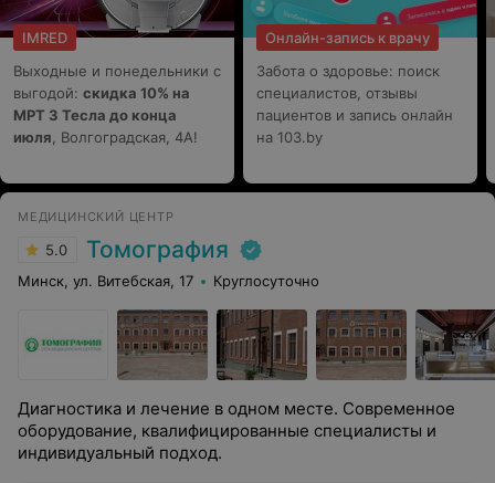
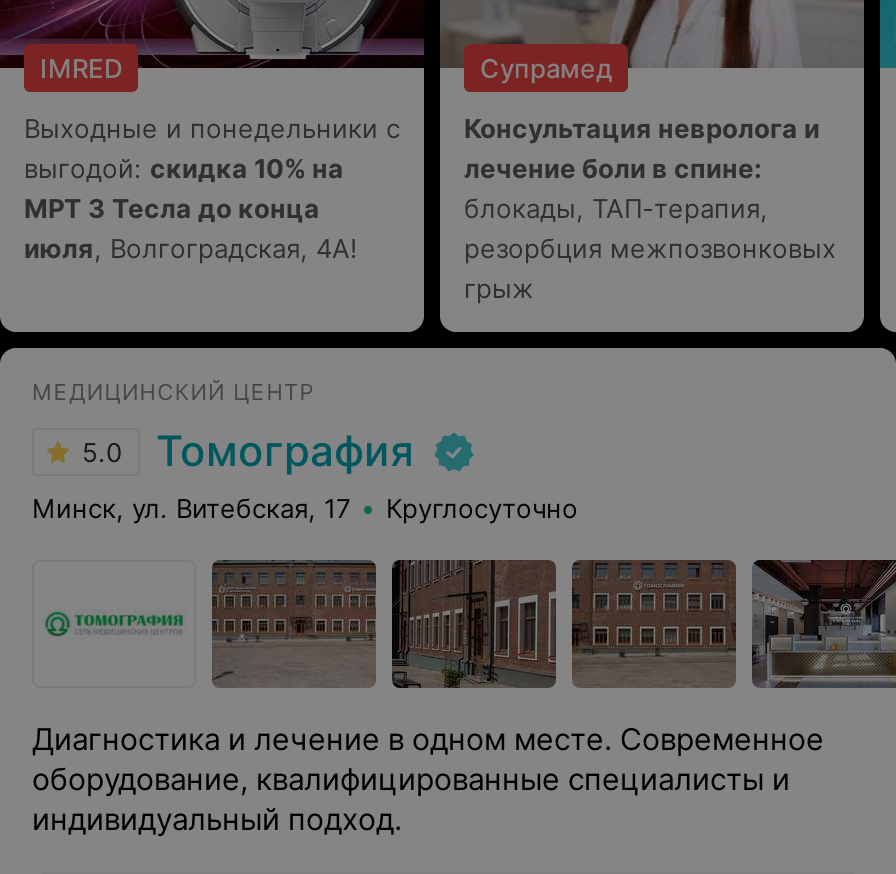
[265,29,430,46] Онлайн-запись к врачу -> [480,52,612,84] Супрамед
[256,62,453,146] Забота о здоровье: поиск | специалистов, отзывы | пациентов и запись онлайн | на 103.by -> [464,112,836,304] Консультация невролога и | лечение боли в спине: | блокады, ТАП-терапия, | резорбция межпозвонковых | грыж

